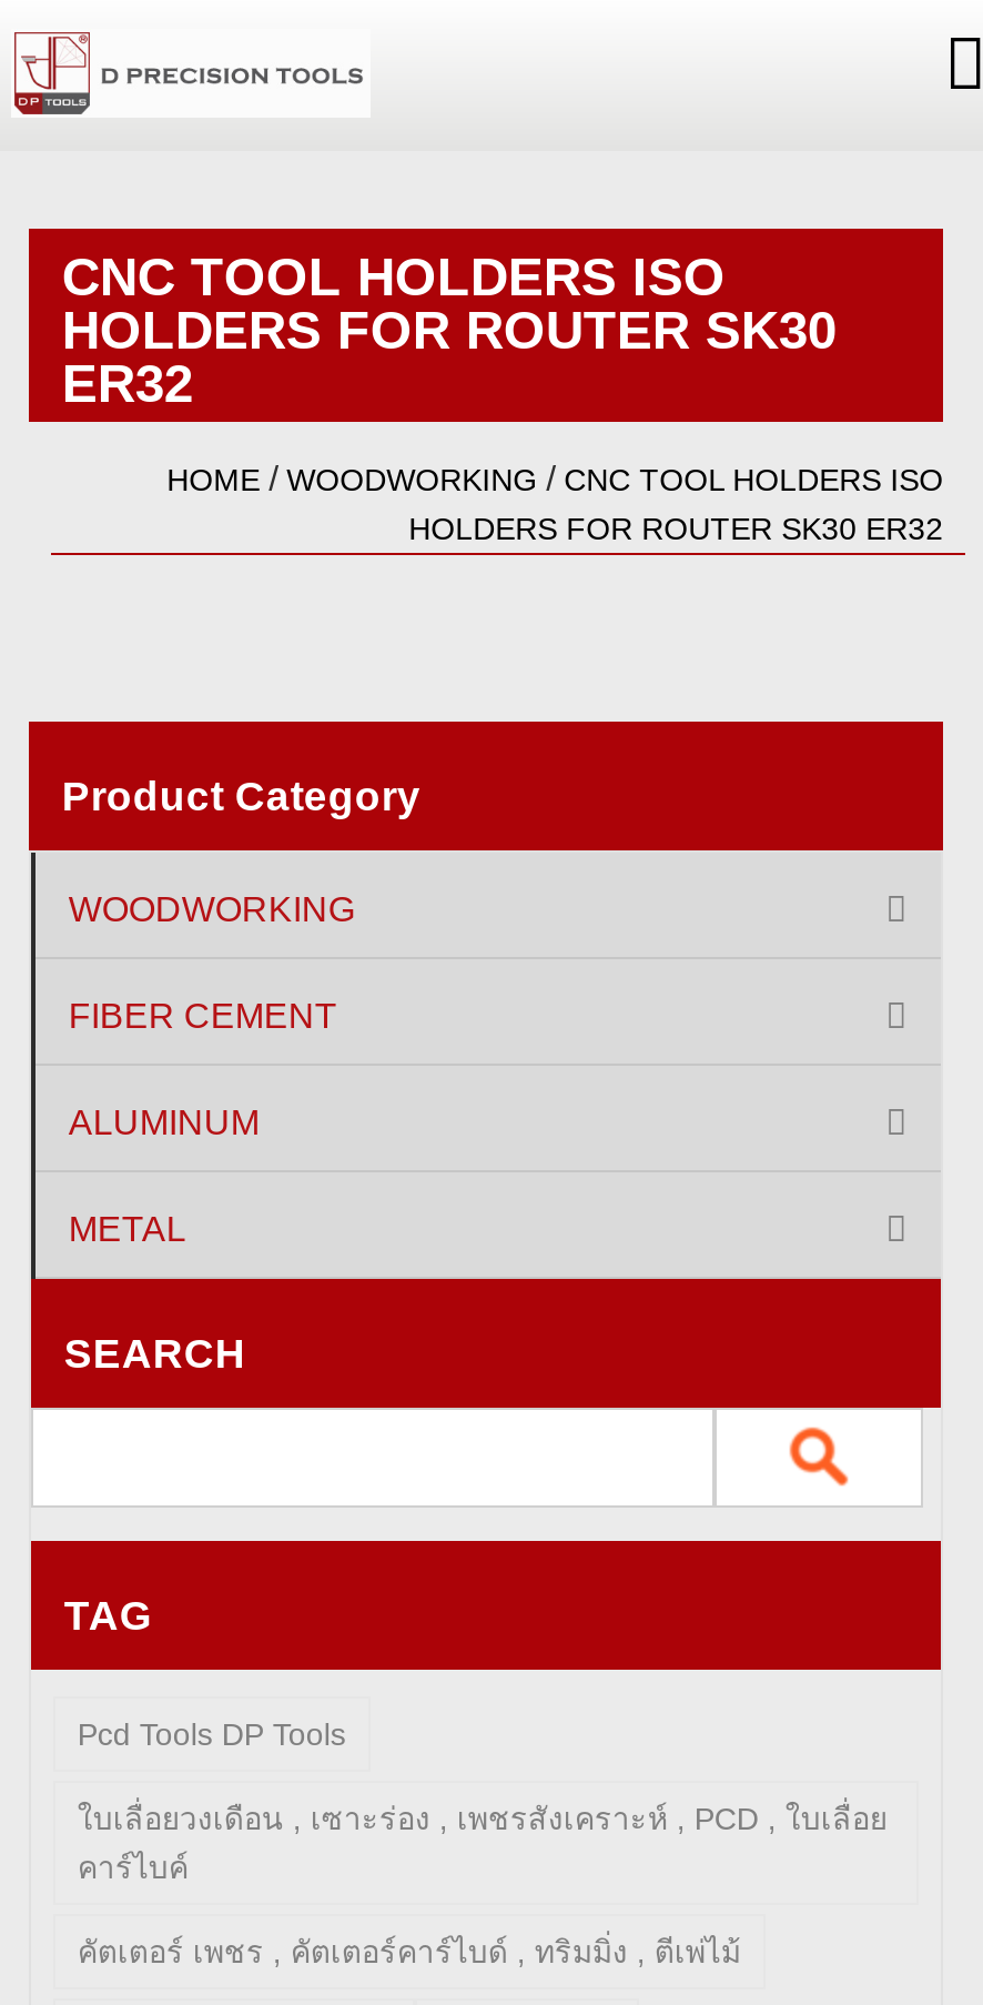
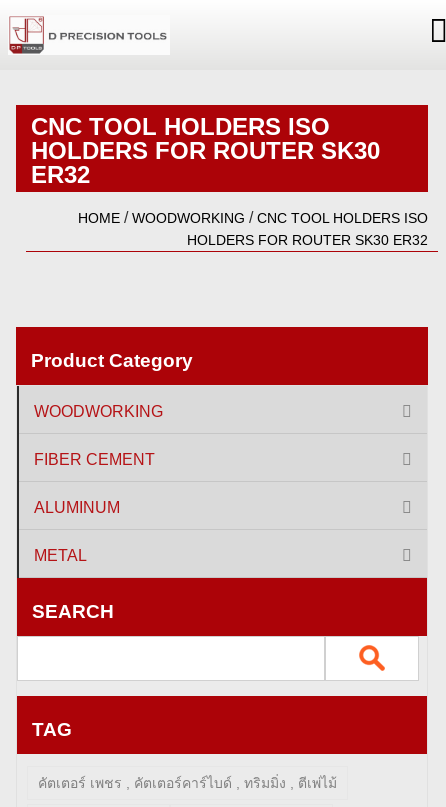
[77,1716,887,1885] Pcd Tools DP Tools | ใบเลื่อยวงเดือน , เซาะร่อง , เพชรสังเคราะห์ , PCD , ใบเลื่อย | คาร์ไบค์ -> none

